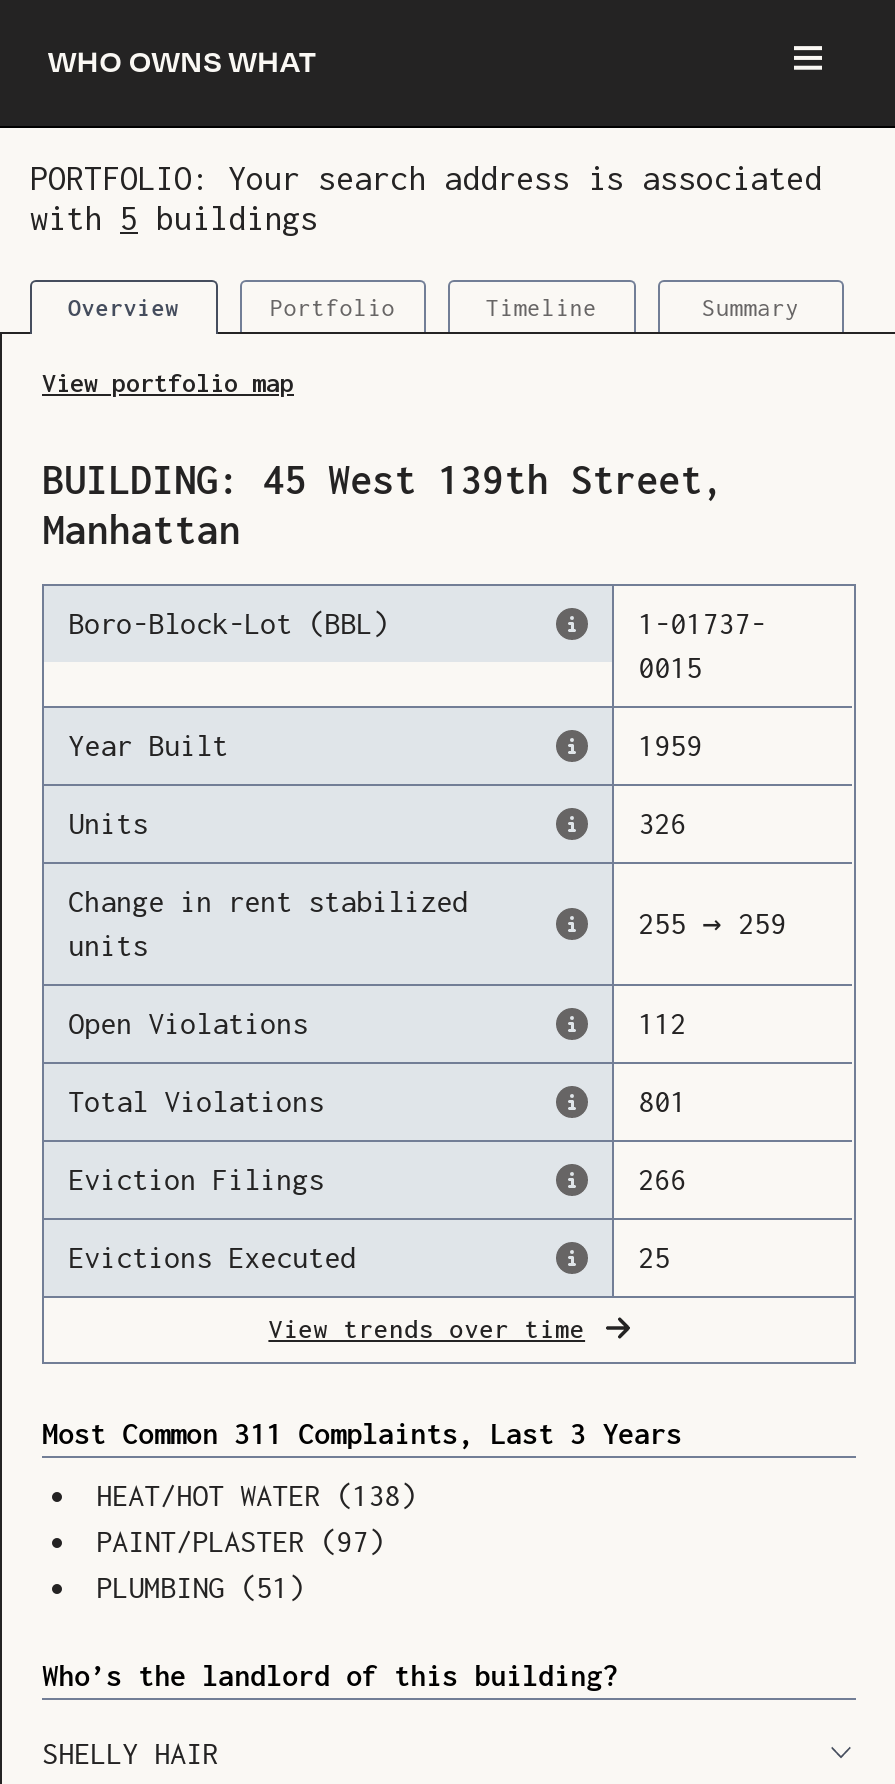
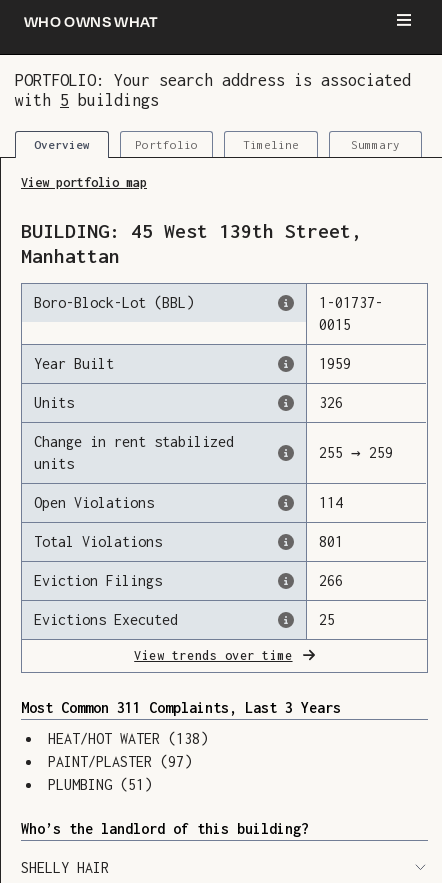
[638,1006,686,1040] 112 -> [319,494,343,511] 114

